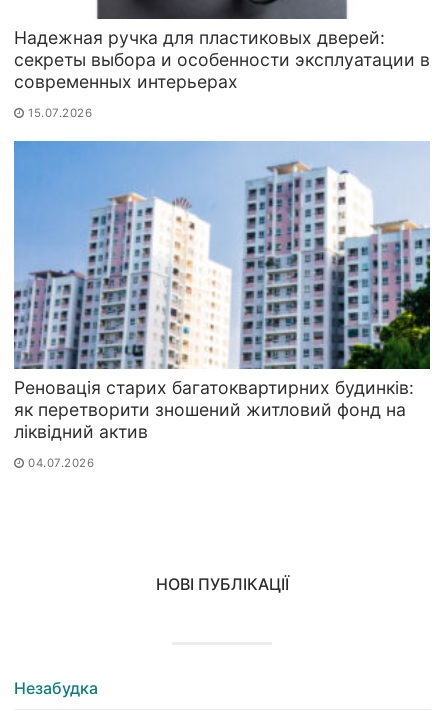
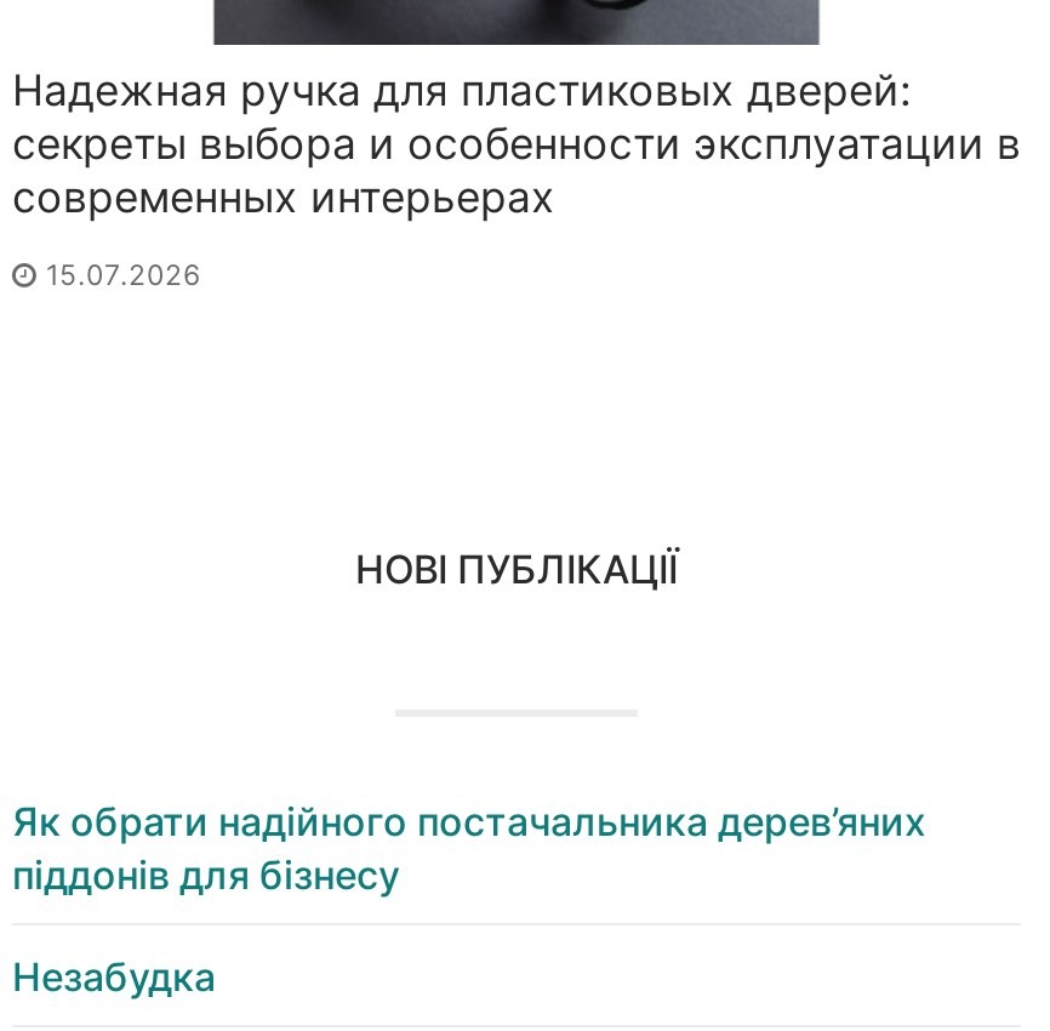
[13,140,431,470] [image] | Реновація старих багатоквартирних будинків: | як перетворити зношений житловий фонд на | ліквідний актив | 04.07.2026 -> none
moved [155,574,288,594] -> [355,544,678,592]: НОВІ ПУБЛІКАЦІЇ
none -> [12,796,926,898] Як обрати надійного постачальника дерев’яних | піддонів для бізнесу

